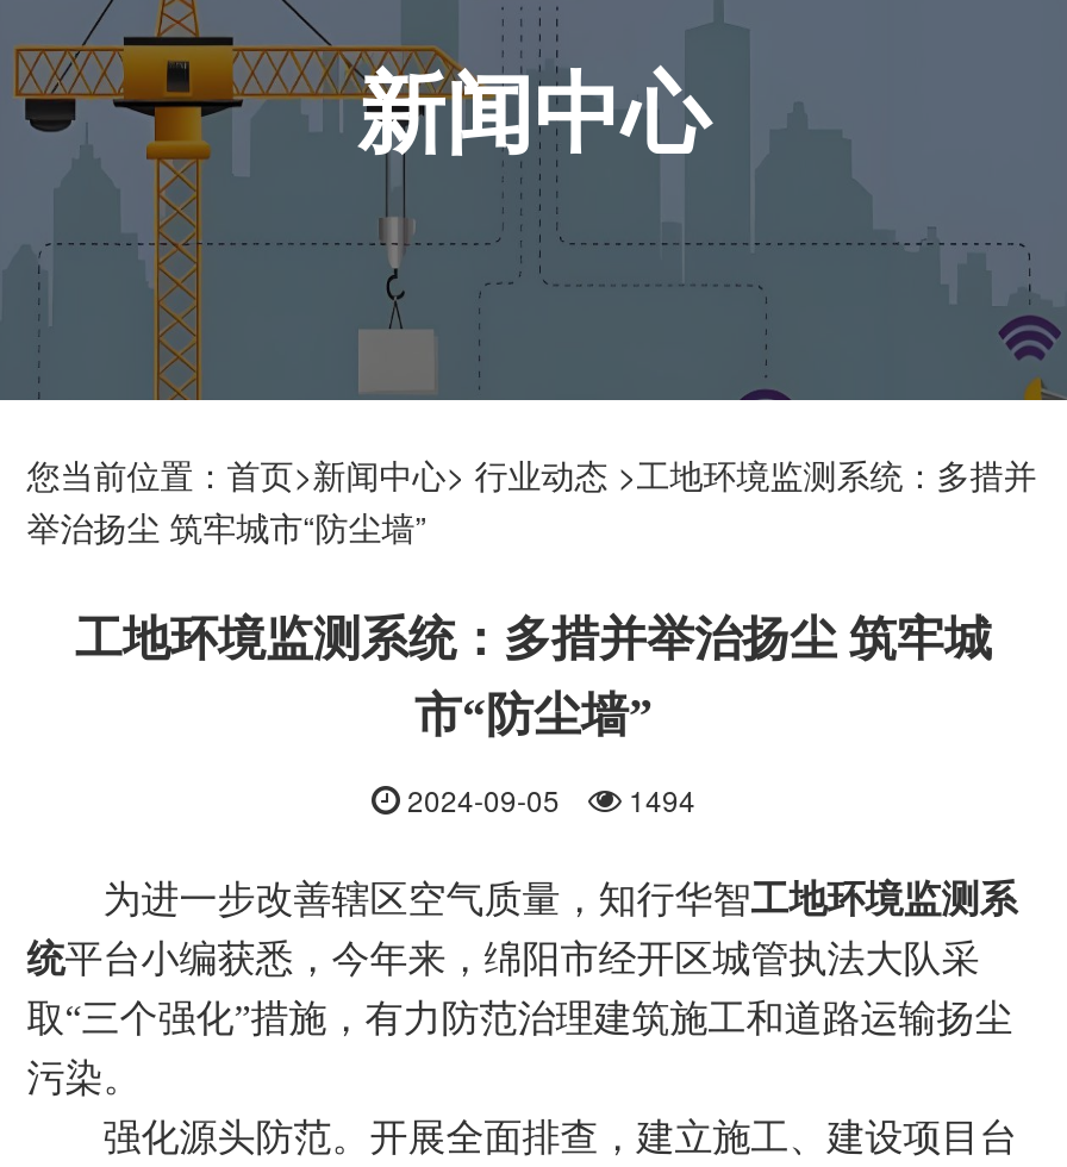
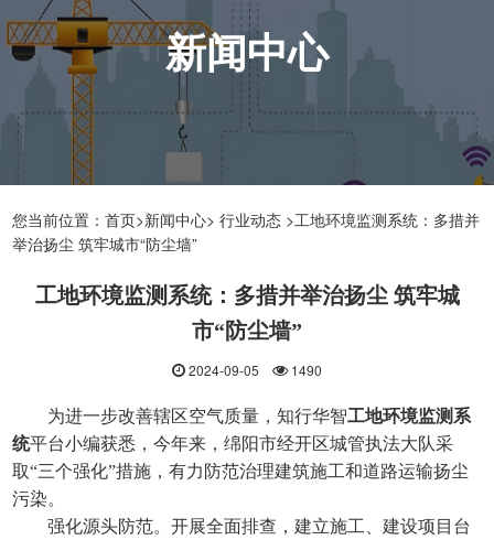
[400,779,695,819] 2024-09-05 1494 -> [185,360,322,379] 2024-09-05 1490

